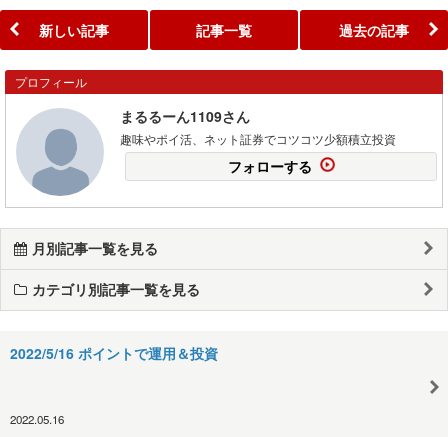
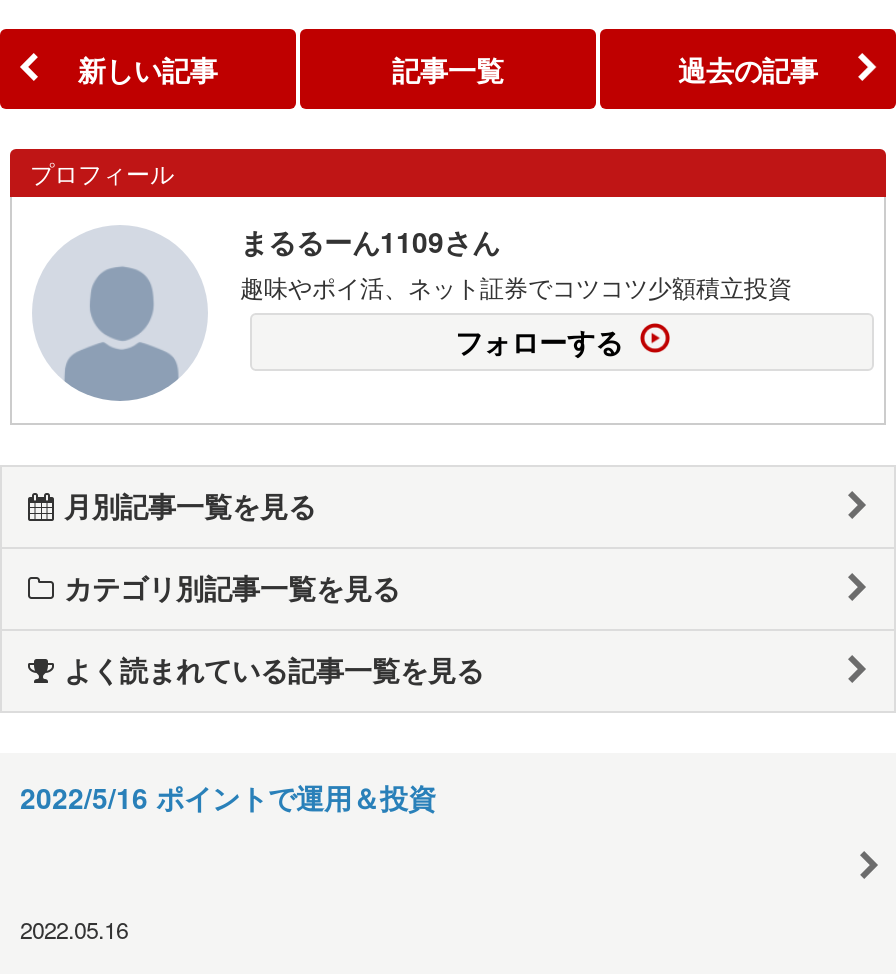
none -> [64,649,484,689] よく読まれている記事一覧を見る

